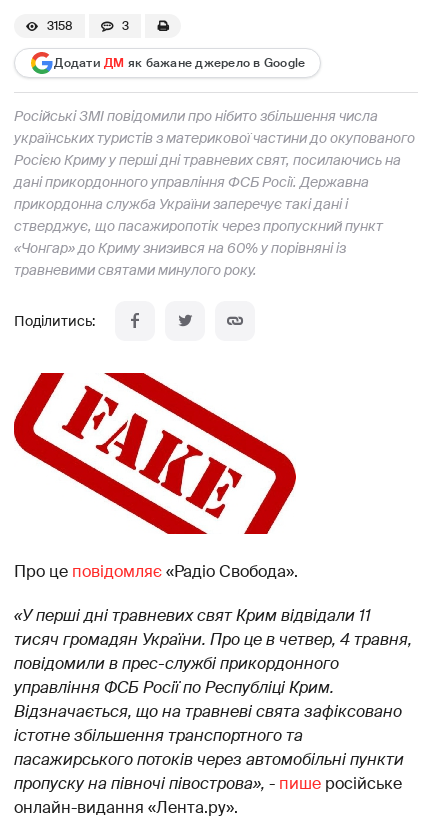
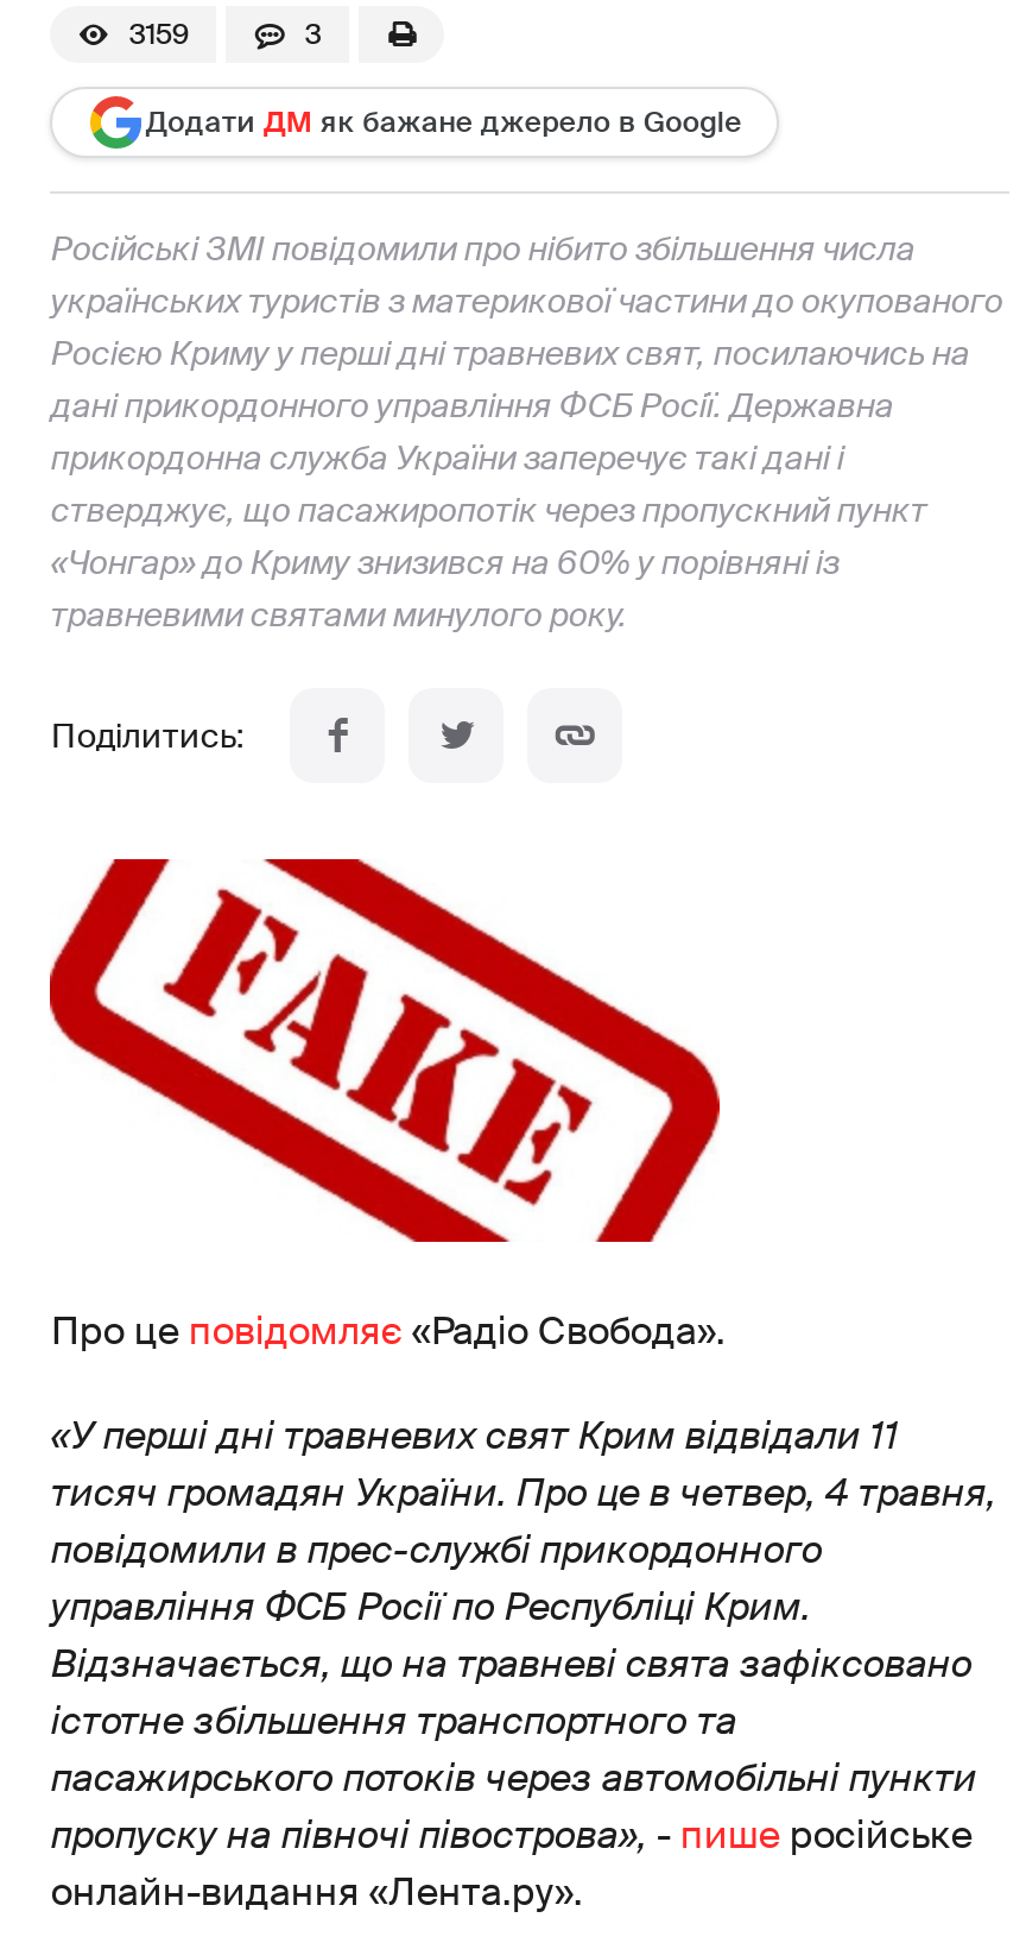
[47,18,73,34] 3158 -> [129,15,189,53] 3159

